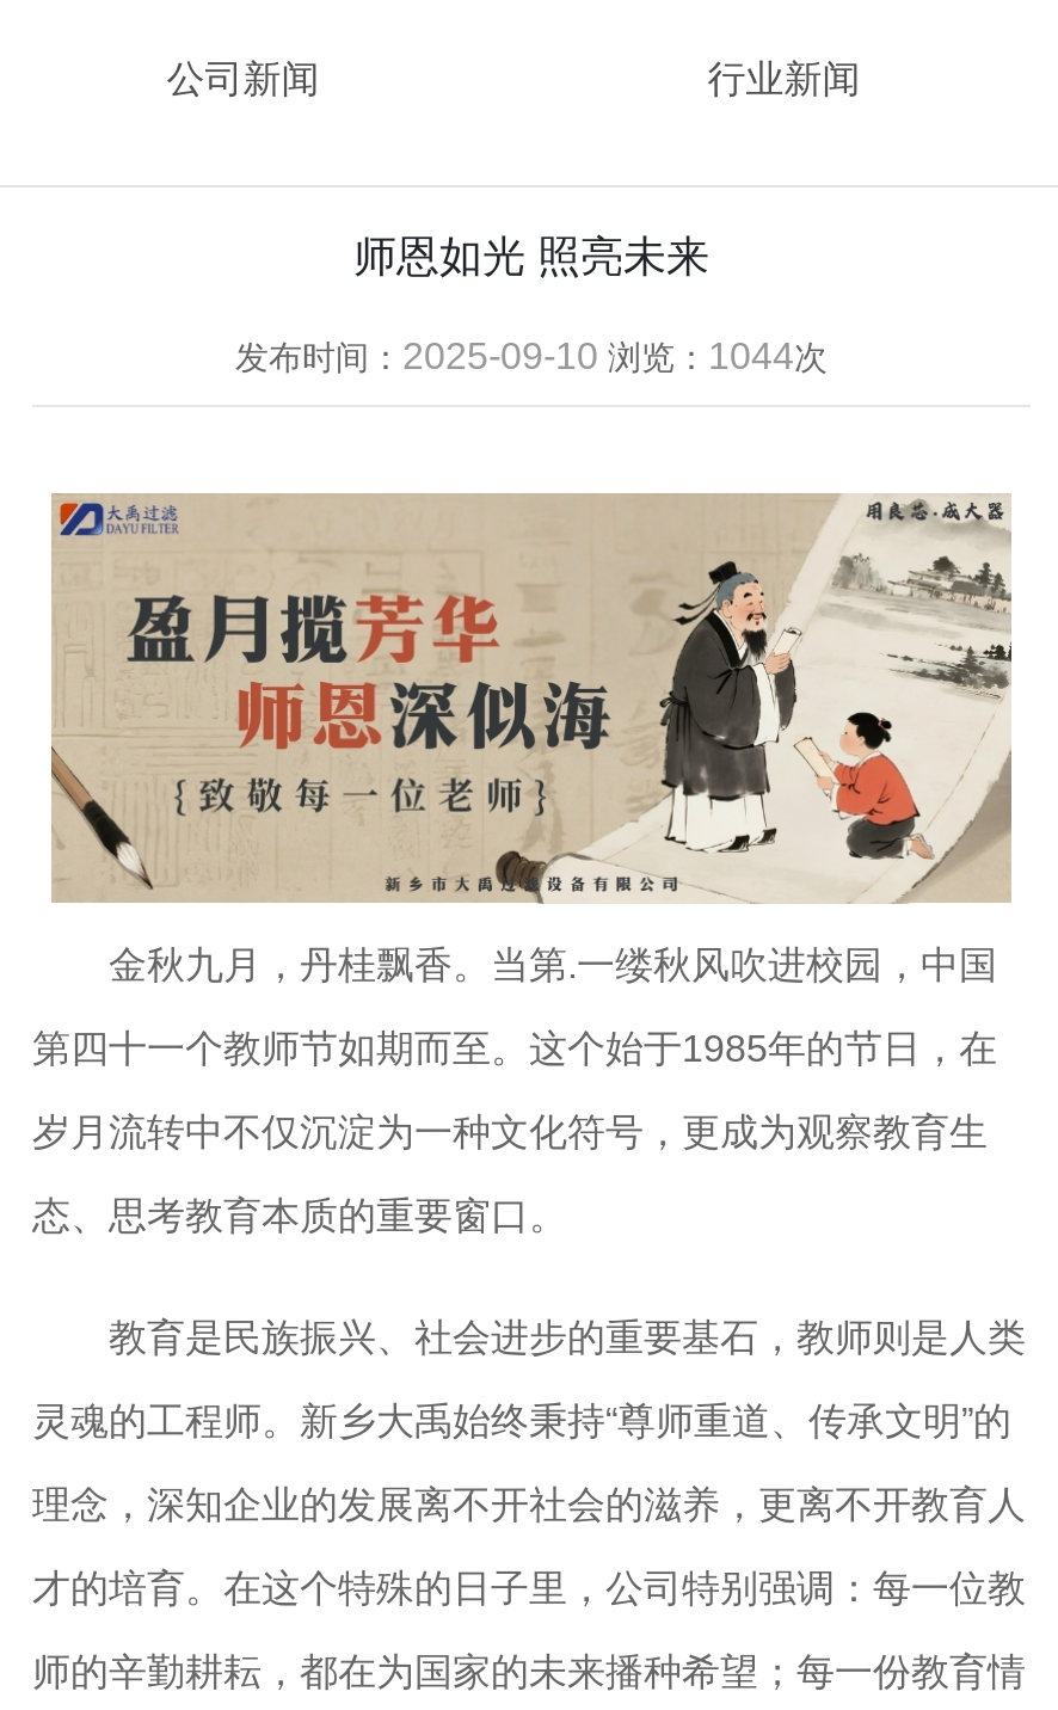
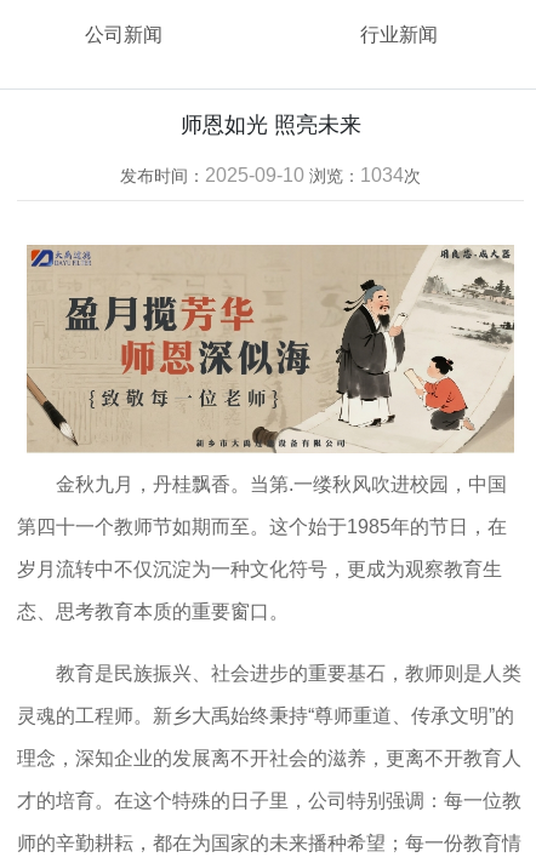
[235,336,828,376] 发布时间：2025-09-10浏览：1044次 -> [120,165,421,185] 发布时间：2025-09-10浏览：1034次

